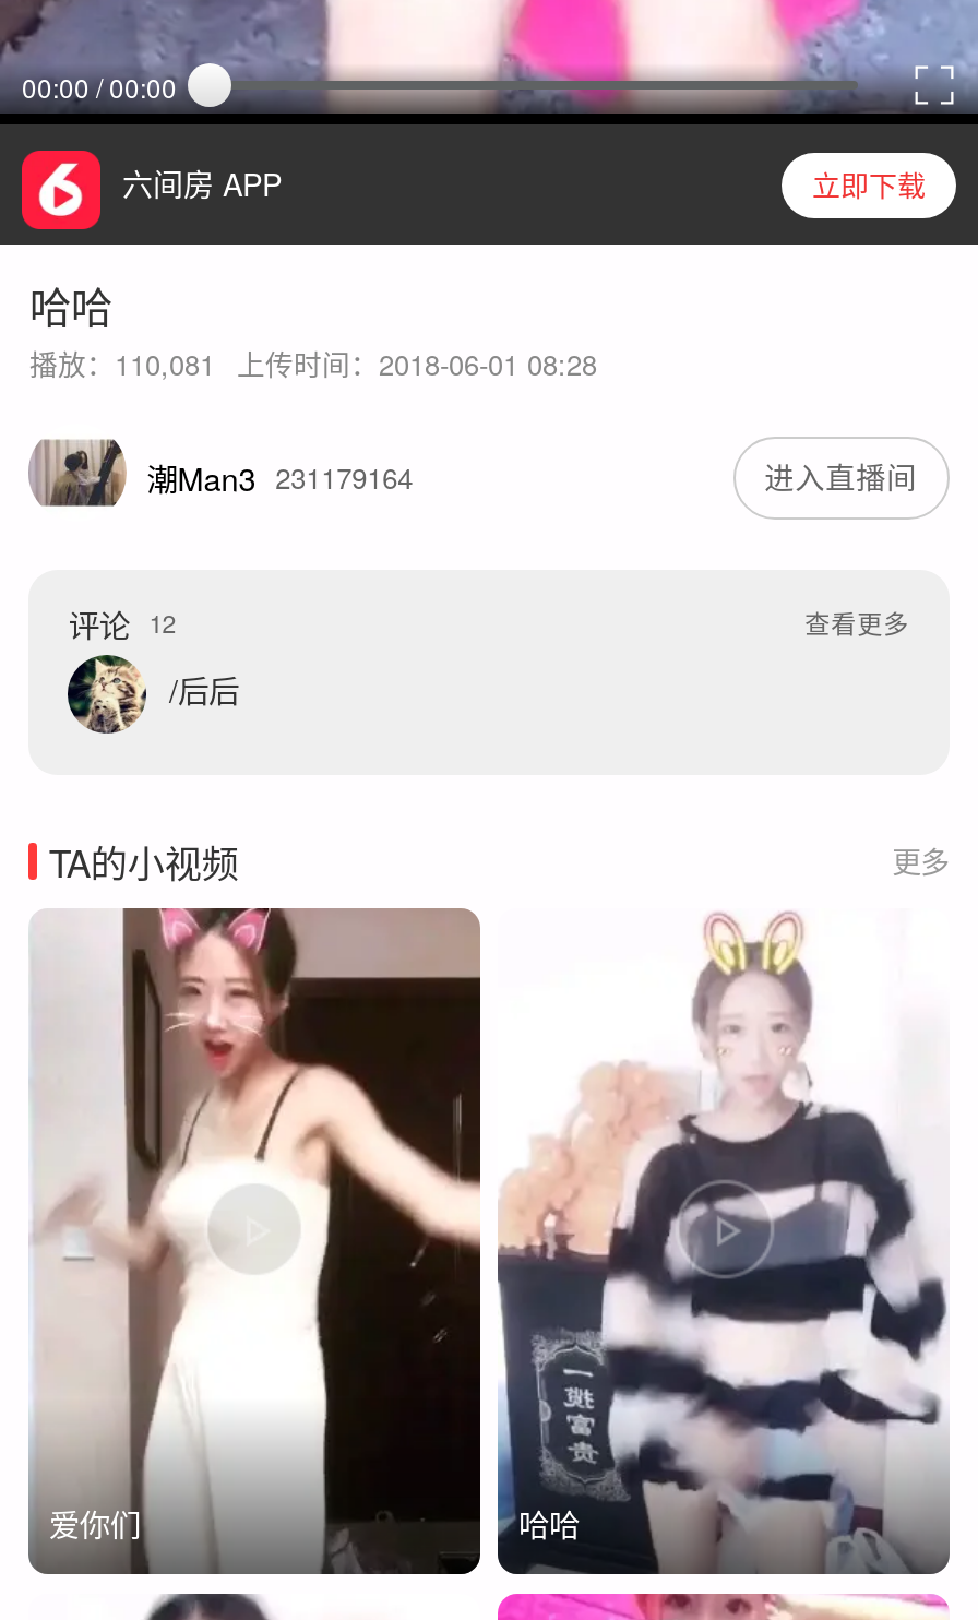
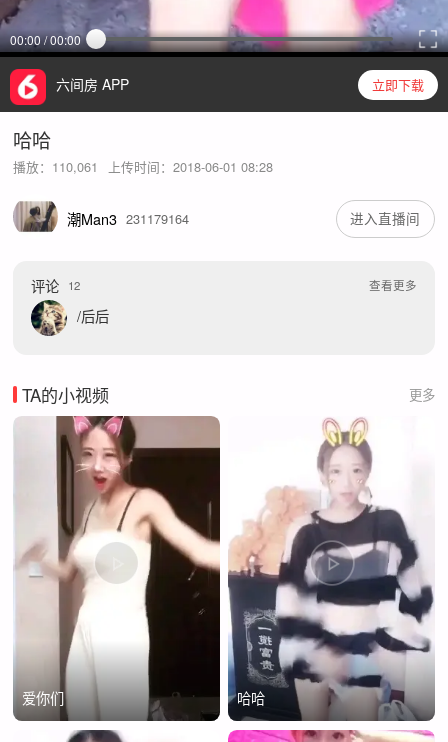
[29,343,597,384] 播放：110,081 上传时间：2018-06-01 08:28 -> [13,157,273,176] 播放：110,061 上传时间：2018-06-01 08:28

